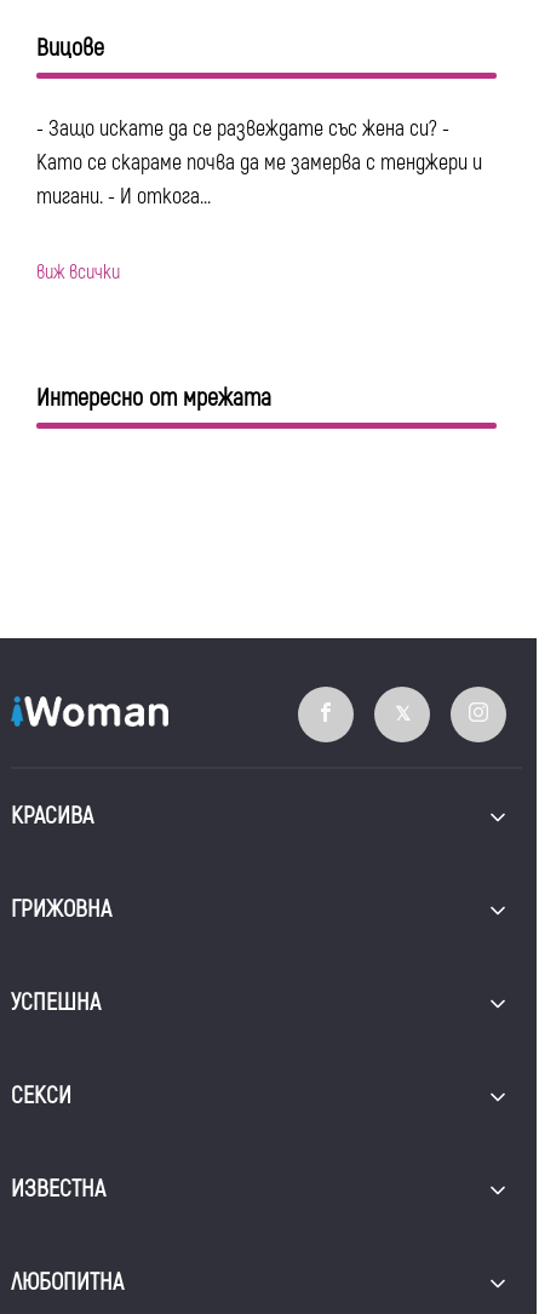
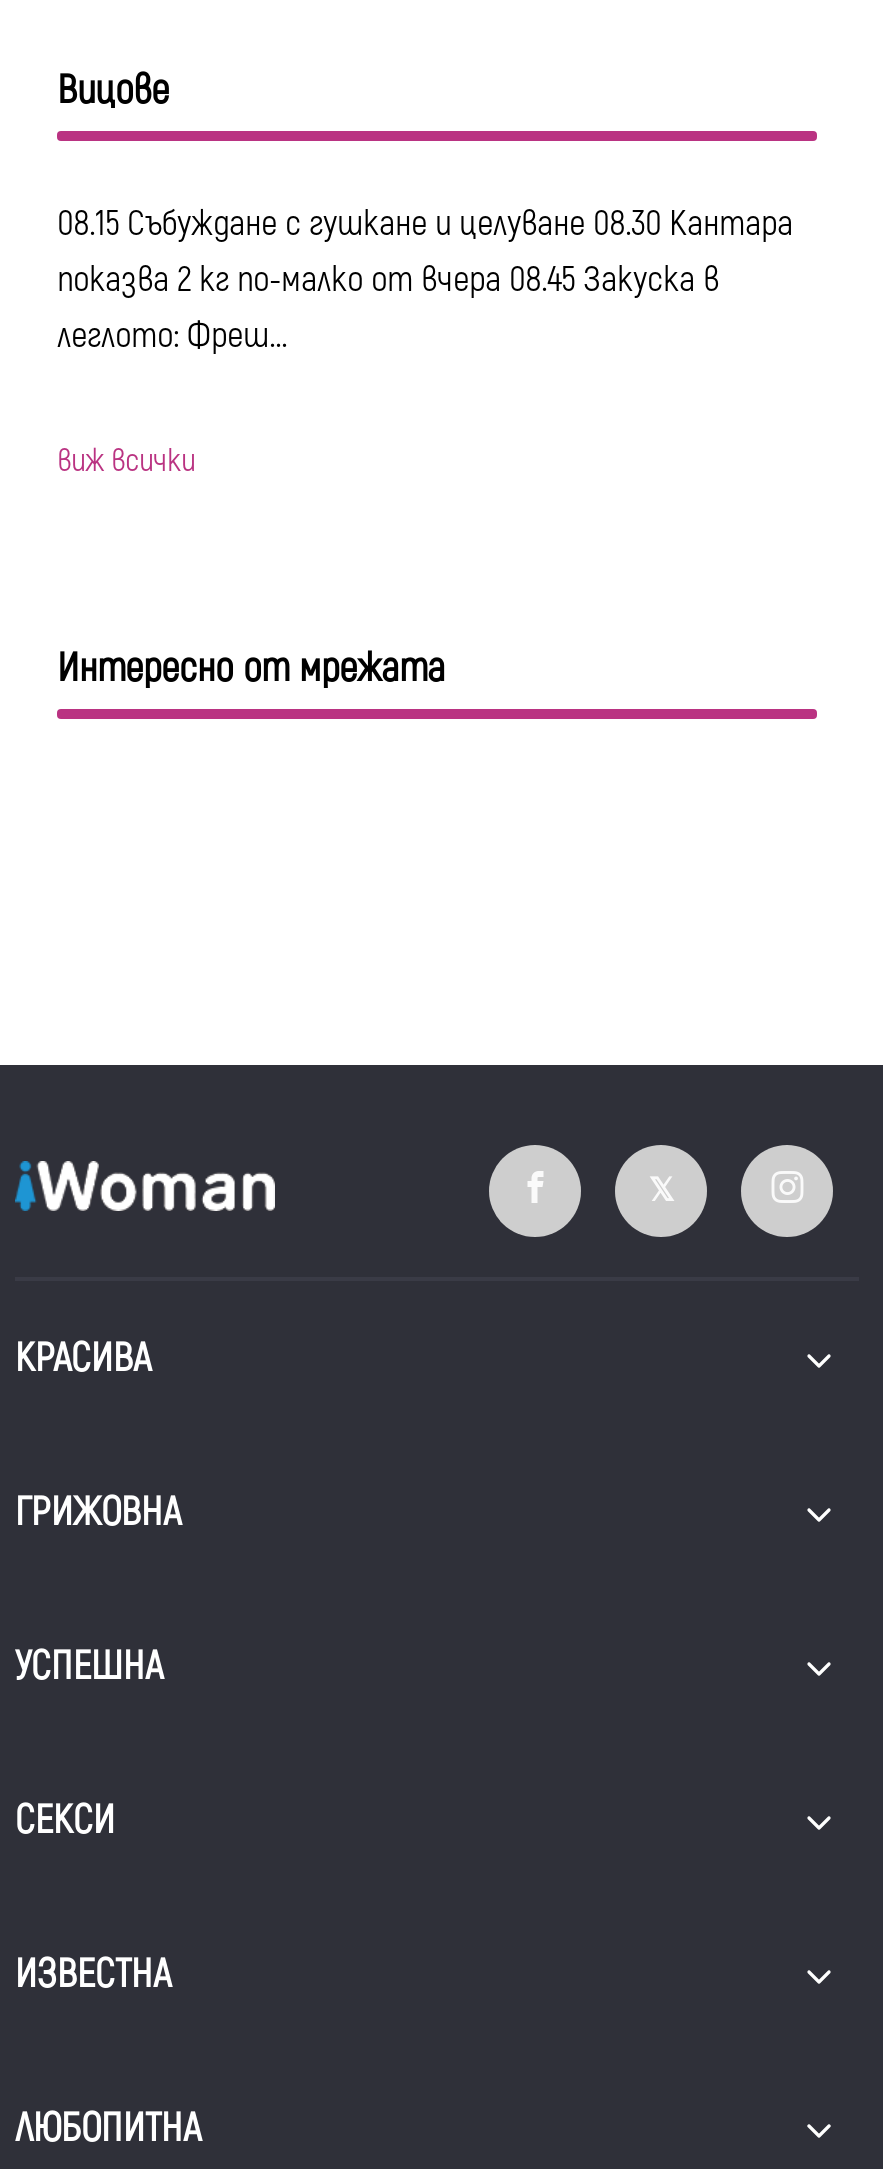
[36,115,482,211] - Защо искате да се развеждате със жена си? - | Като се скараме почва да ме замерва с тенджери и | тигани. - И откога... -> [57,201,793,359] 08.15 Събуждане с гушкане и целуване 08.30 Кантара | показва 2 кг по-малко от вчера 08.45 Закуска в | леглото: Фреш...

